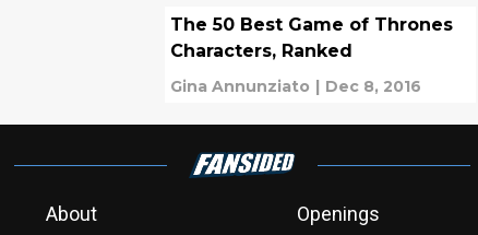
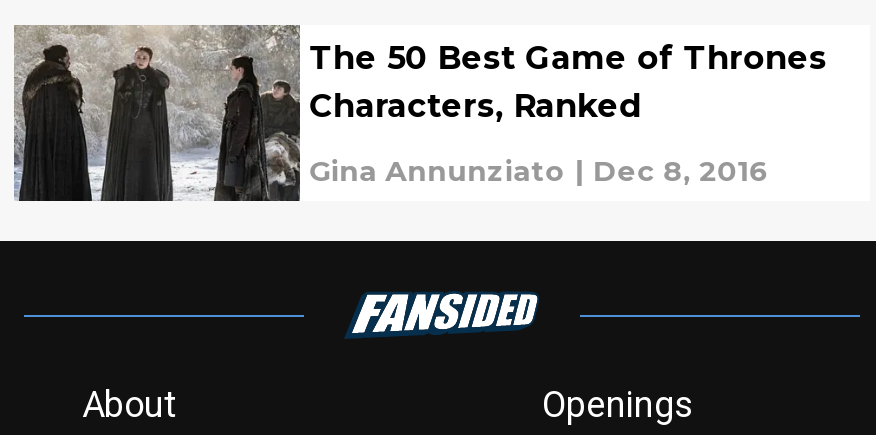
none -> [12,23,302,203] [image]

